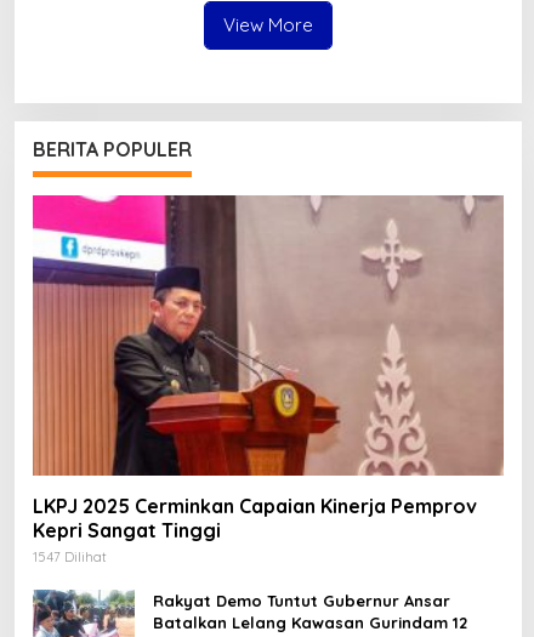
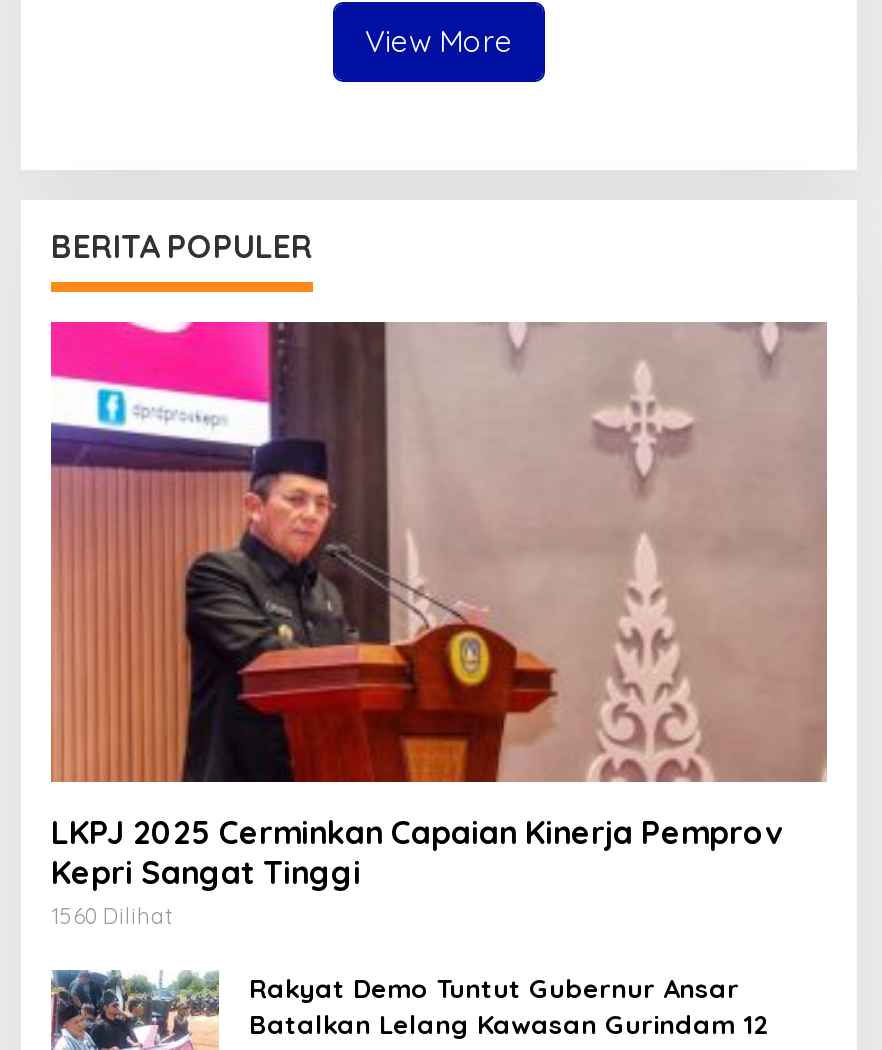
[33,548,107,565] 1547 Dilihat -> [51,903,173,931] 1560 Dilihat

